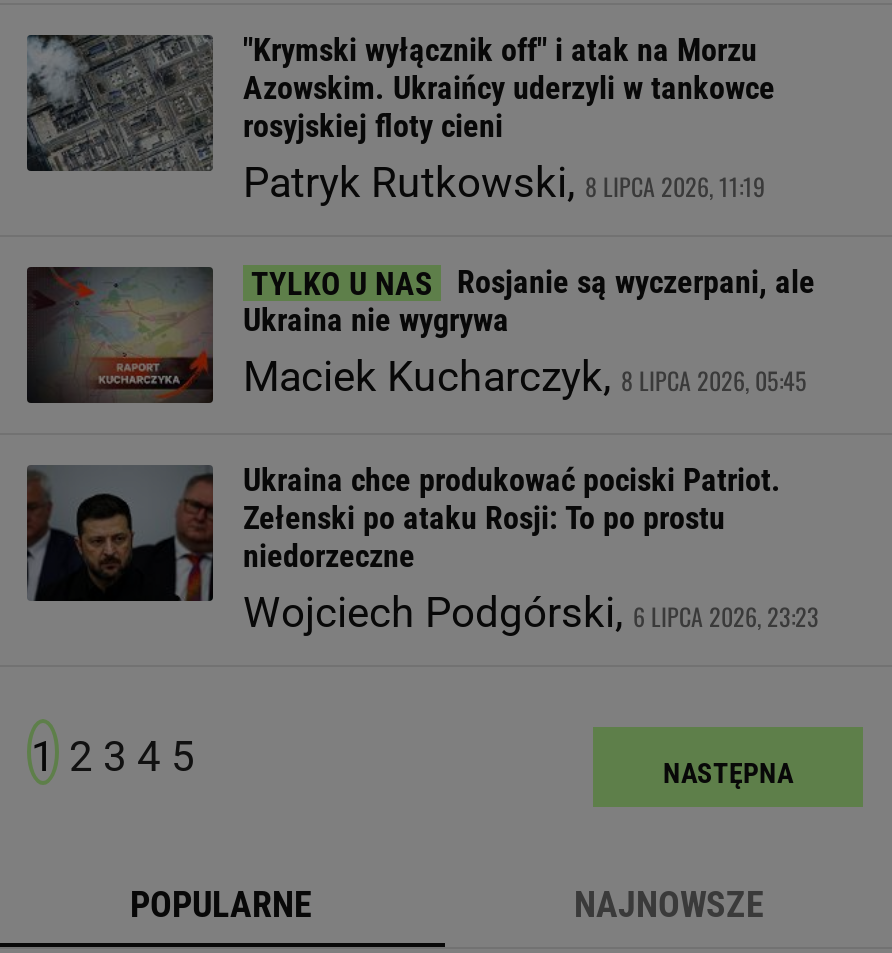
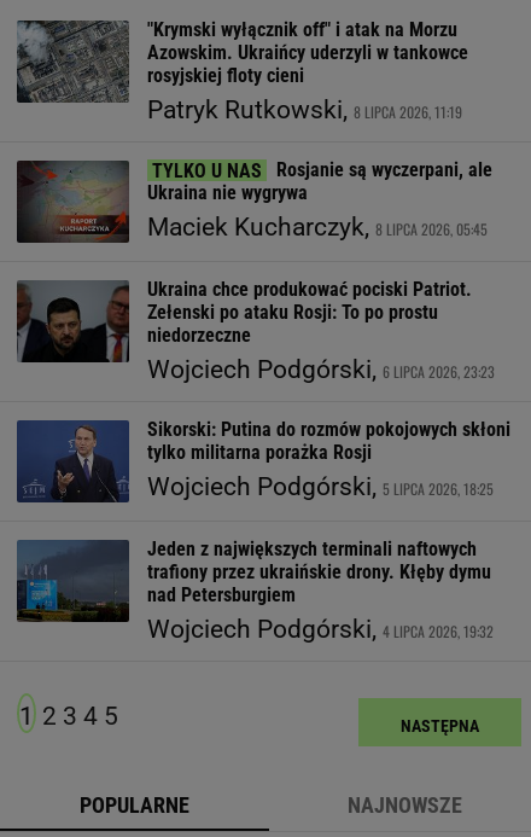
none -> [16,418,510,644] [image] | Sikorski: Putina do rozmów pokojowych skłoni | tylko militarna porażka Rosji | Wojciech Podgórski, 5 LIPCA 2026, 18:25 | Jeden z największych terminali naftowych | trafiony przez ukraińskie drony. Kłęby dymu | nad Petersburgiem | Wojciech Podgórski, 4 LIPCA 2026, 19:32
none -> [16,540,130,623] [image]

